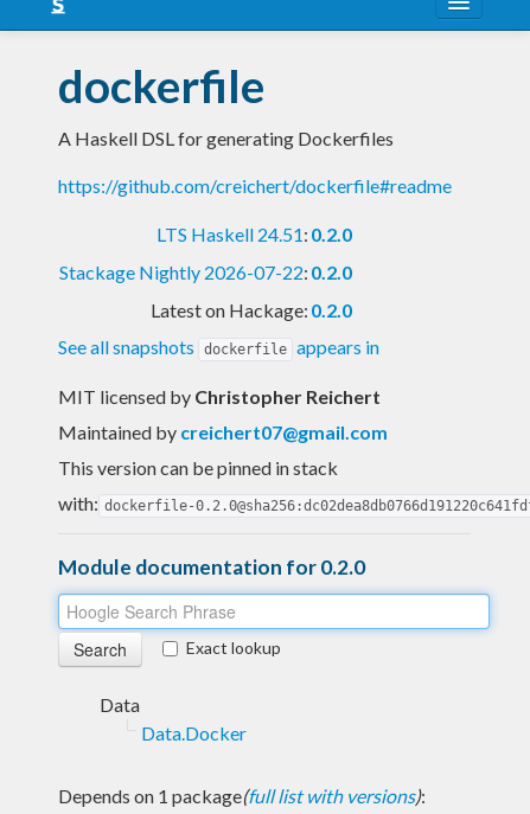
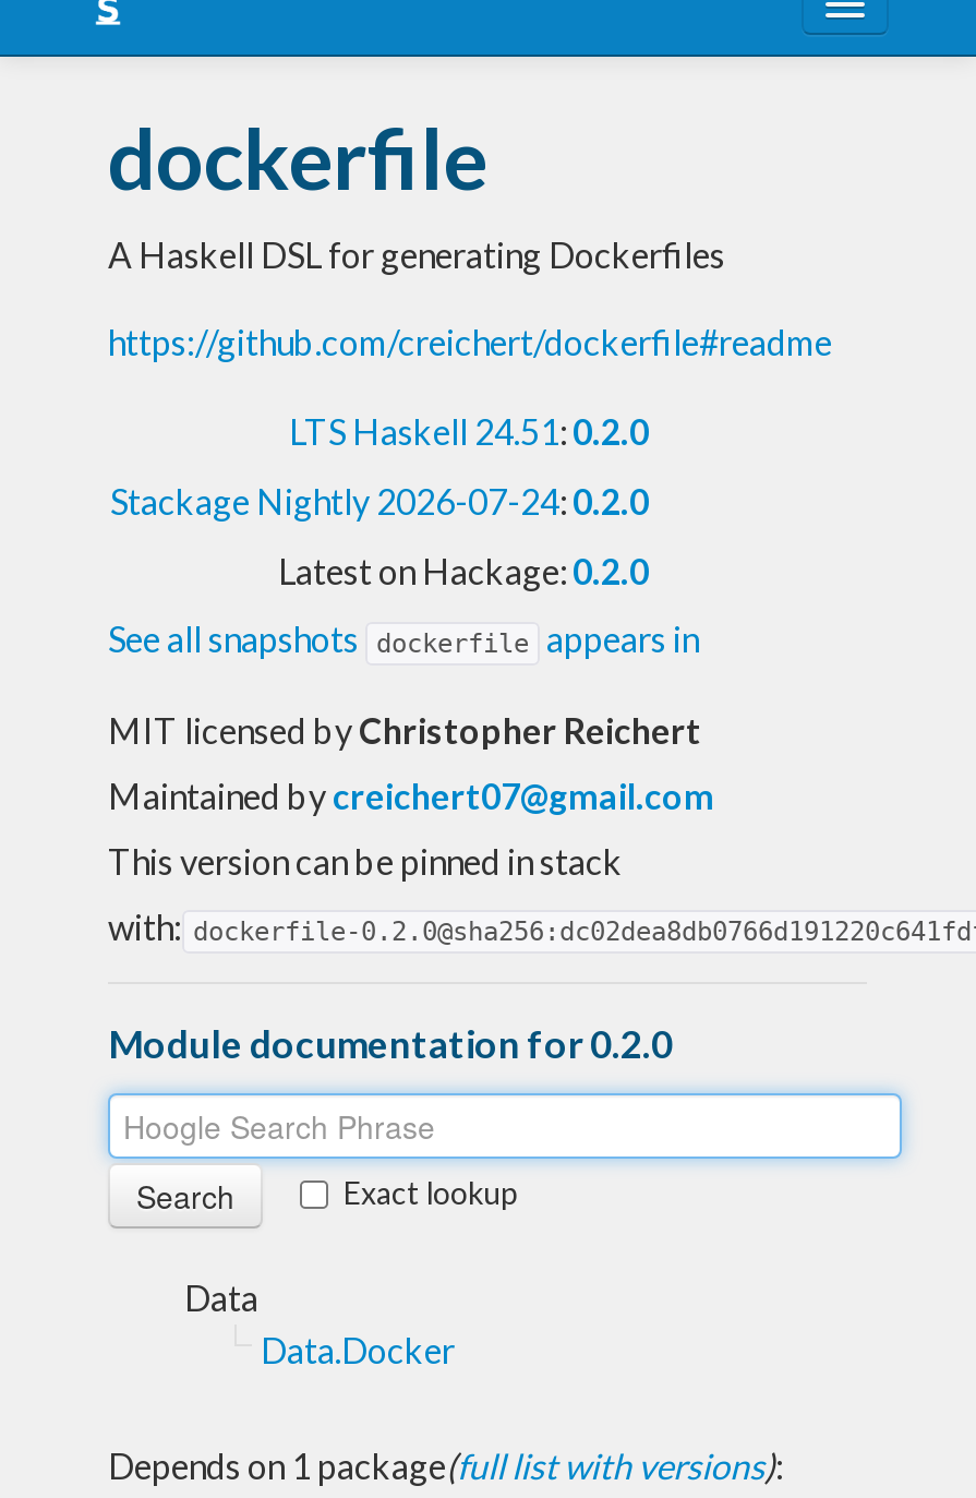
[59,261,352,283] Stackage Nightly 2026-07-22: 0.2.0 -> [110,480,649,521] Stackage Nightly 2026-07-24: 0.2.0

